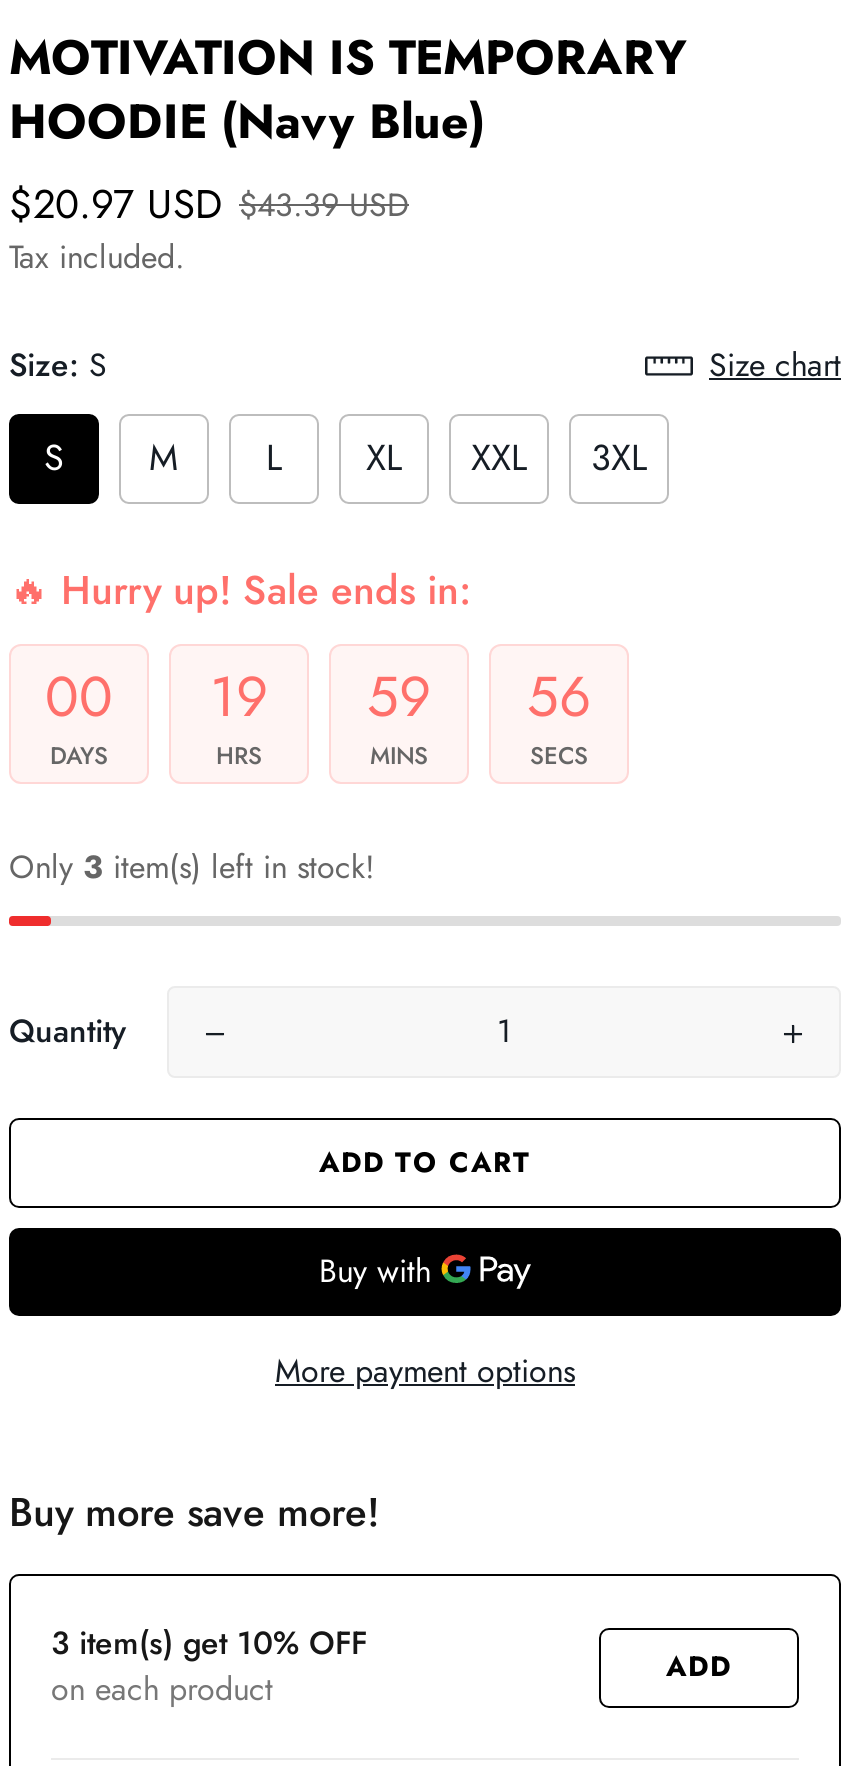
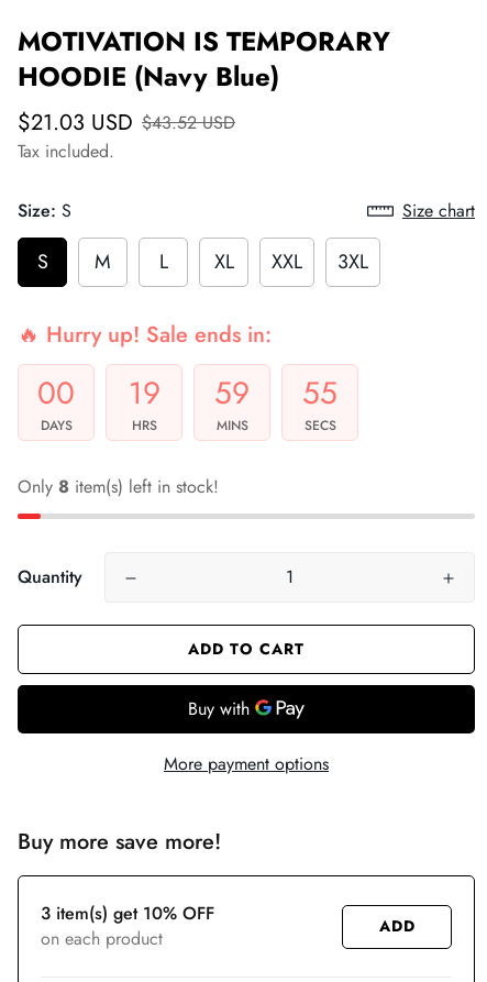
[9,176,409,234] $20.97 USD $43.39 USD -> [18,107,235,139] $21.03 USD $43.52 USD
[9,844,375,890] Only 3 item(s) left in stock! -> [18,474,219,499] Only 8 item(s) left in stock!

